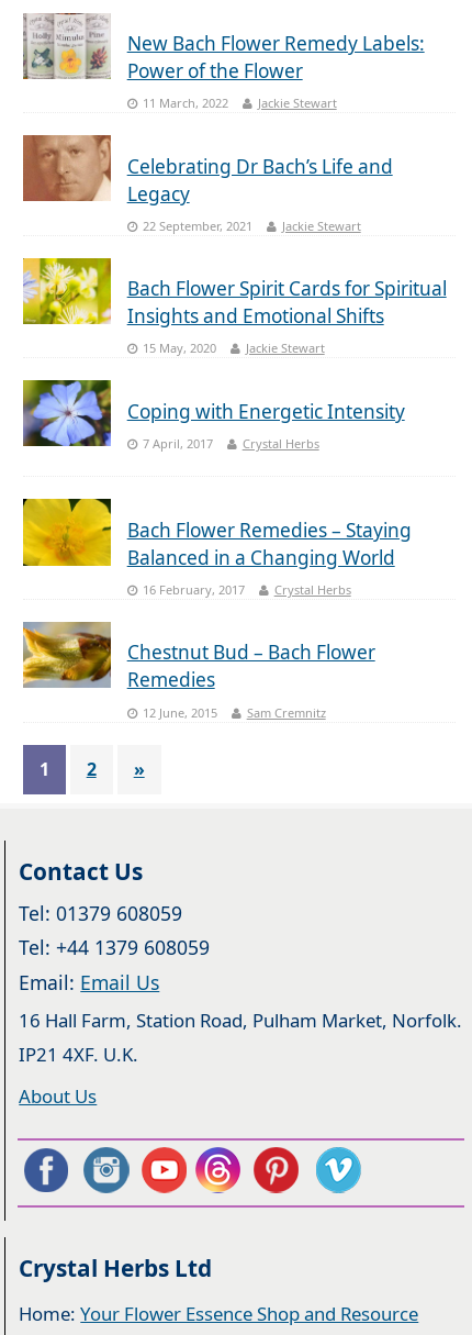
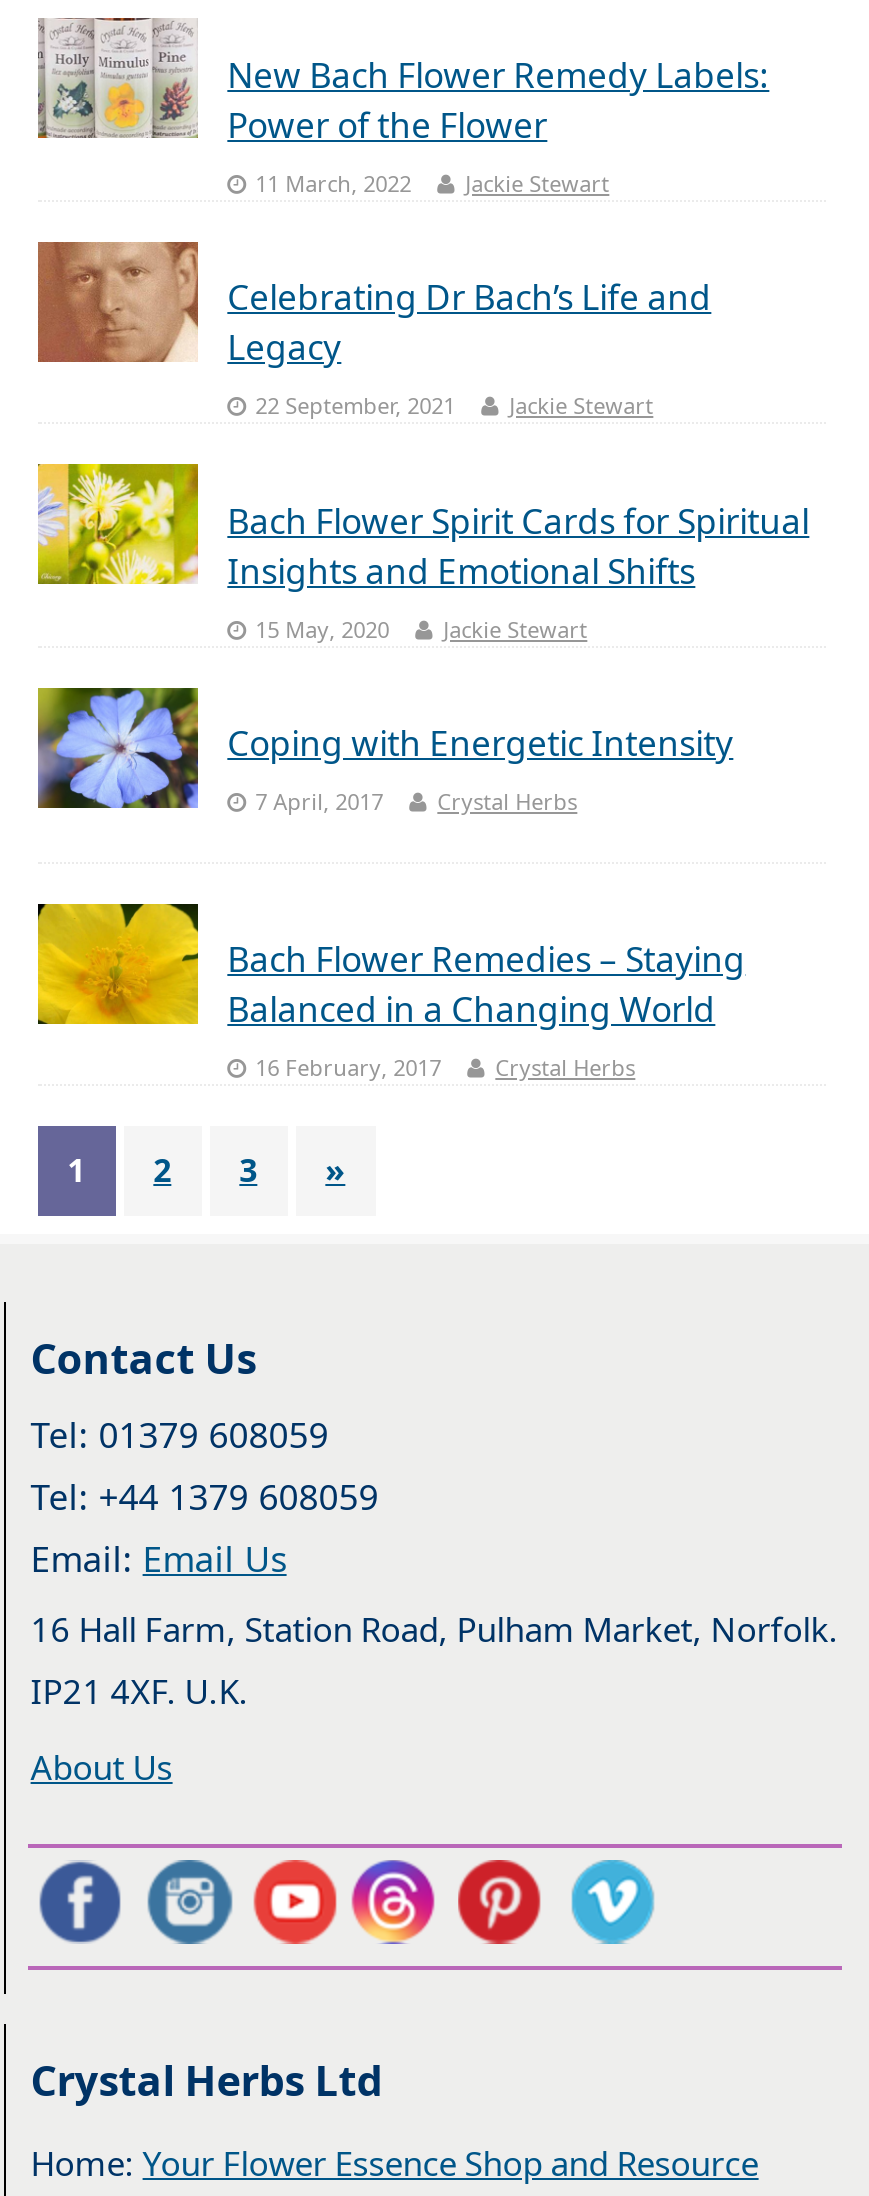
[23,622,375,720] [image] | Chestnut Bud – Bach Flower | Remedies | 12 June, 2015 | Sam Cremnitz -> none
none -> [239,1149,257,1193] 3

